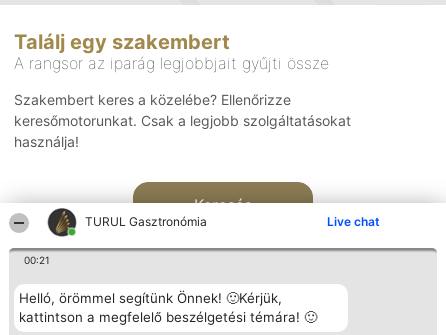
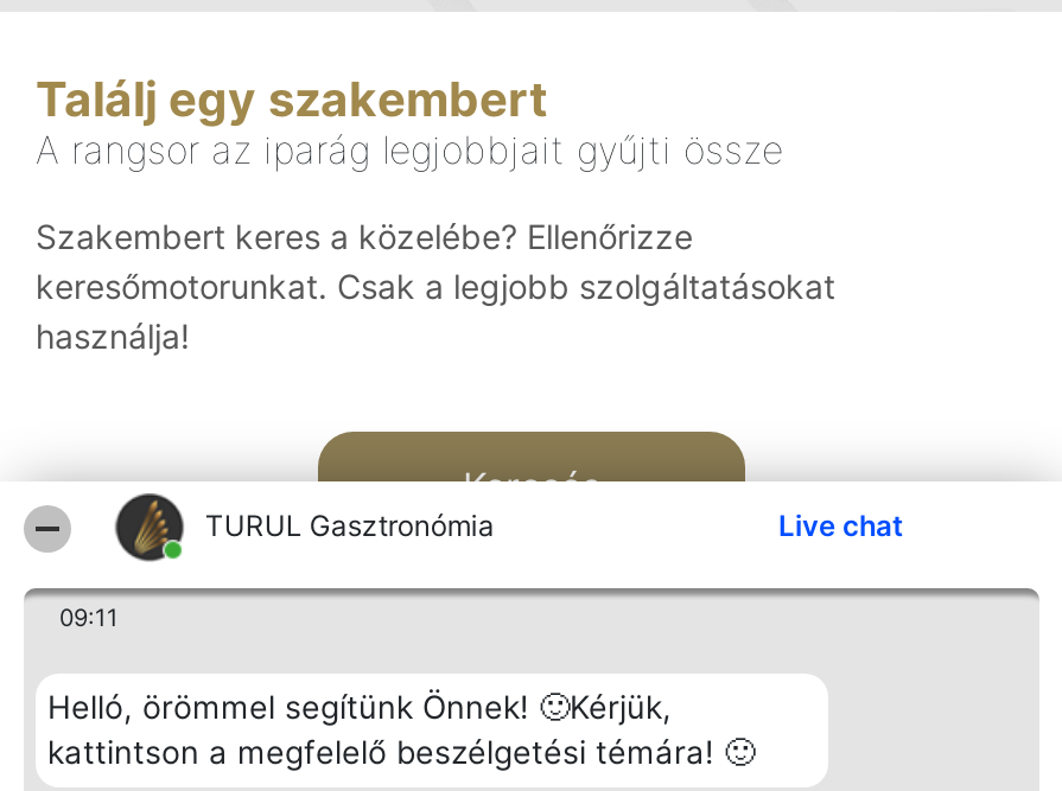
[24,254,50,266] 00:21 -> [59,602,119,631] 09:11

